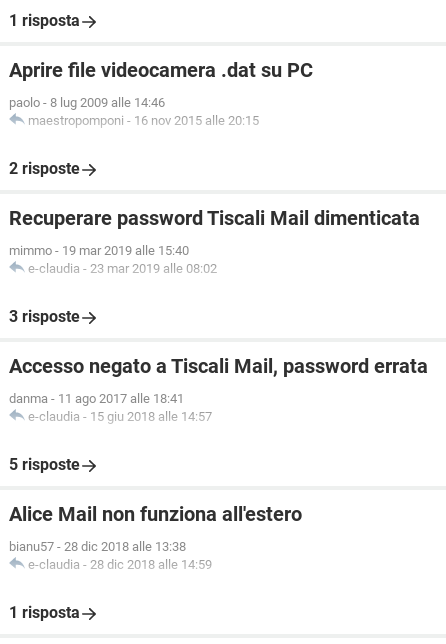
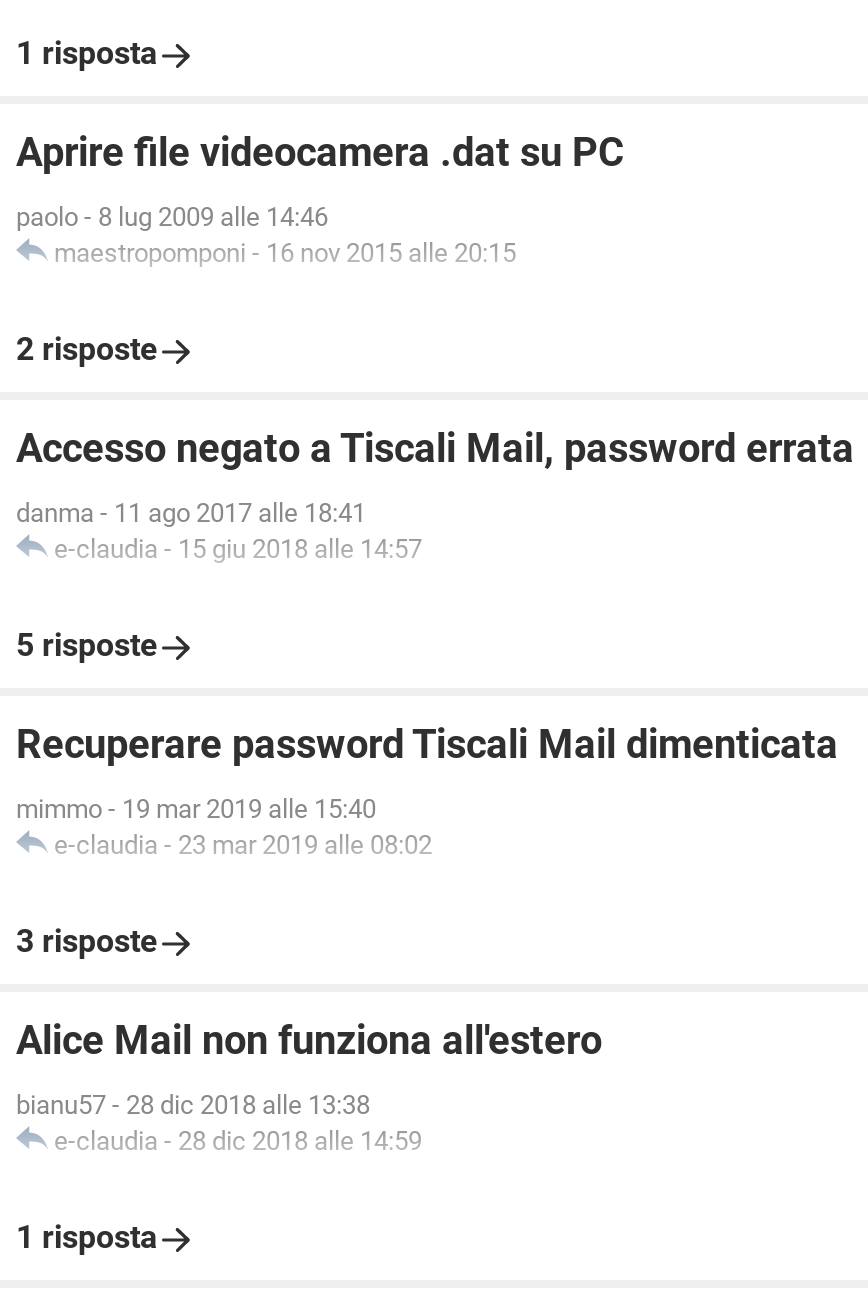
moved [9,206,420,326] -> [16,720,838,960]: Recuperare password Tiscali Mail dimenticata | mimmo - 19 mar 2019 alle 15:40 | e-claudia - 23 mar 2019 alle 08:02 | 3 risposte
moved [9,354,428,474] -> [16,424,854,664]: Accesso negato a Tiscali Mail, password errata | danma - 11 ago 2017 alle 18:41 | e-claudia - 15 giu 2018 alle 14:57 | 5 risposte

